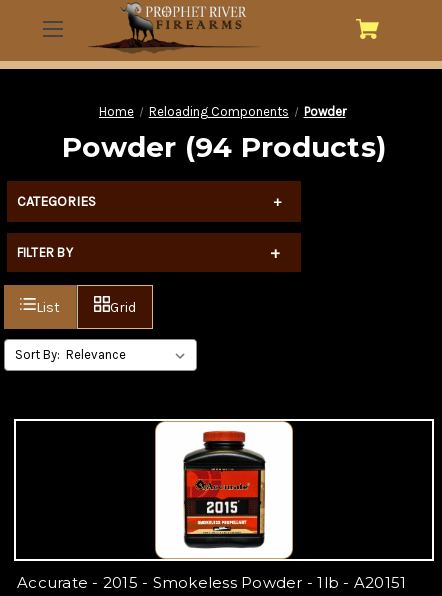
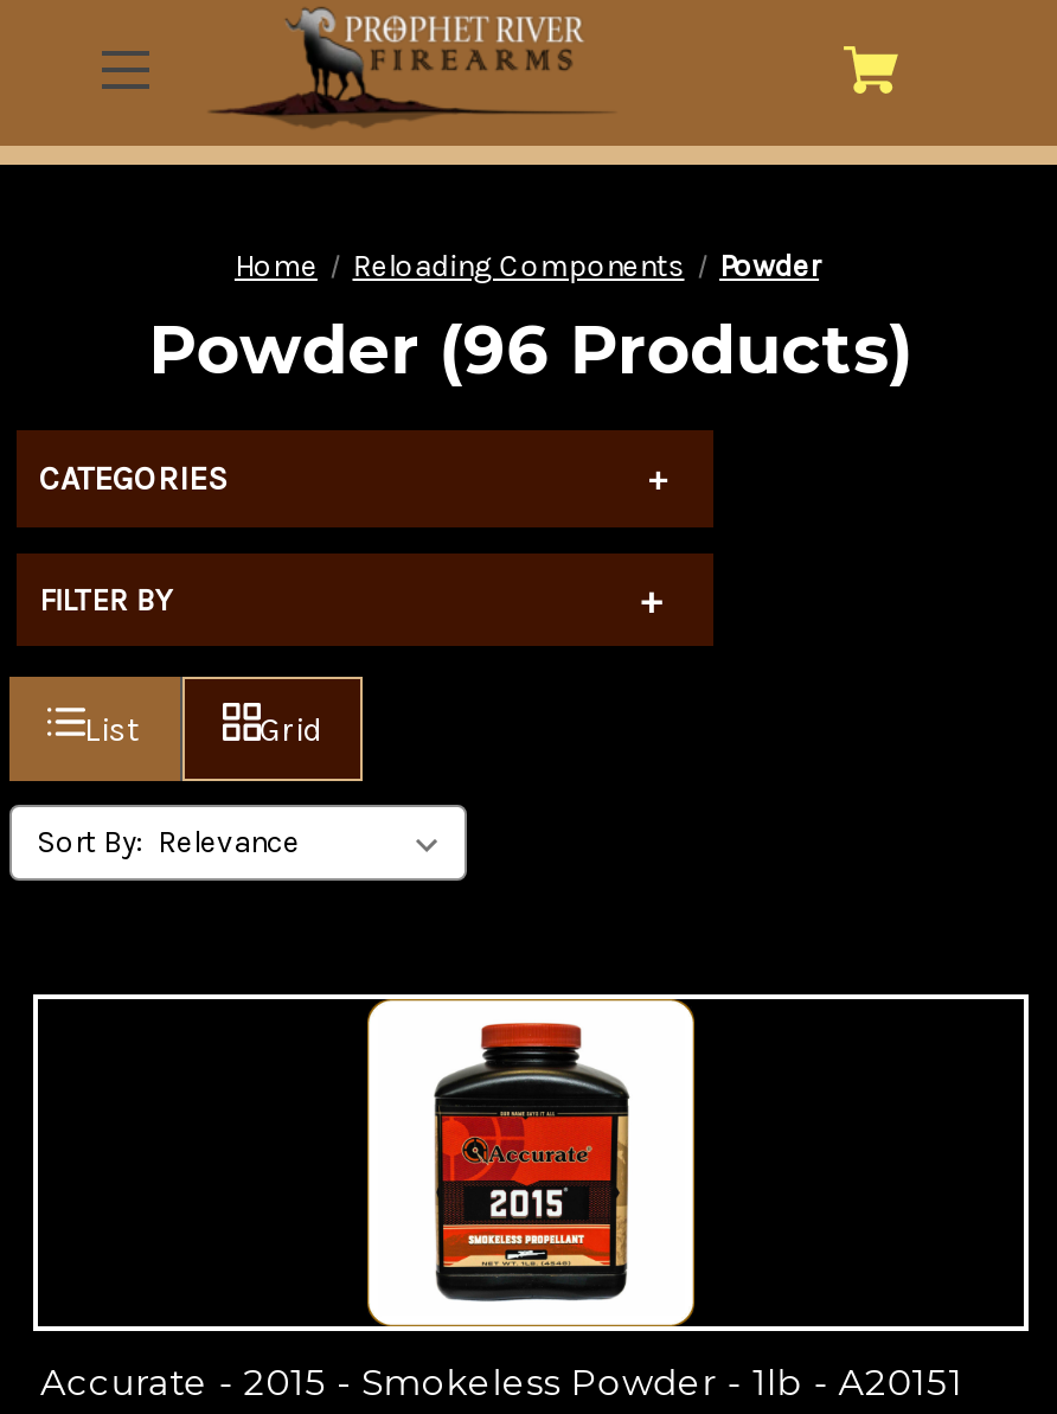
[62,130,386,164] Powder (94 Products) -> [148,309,914,390] Powder (96 Products)

